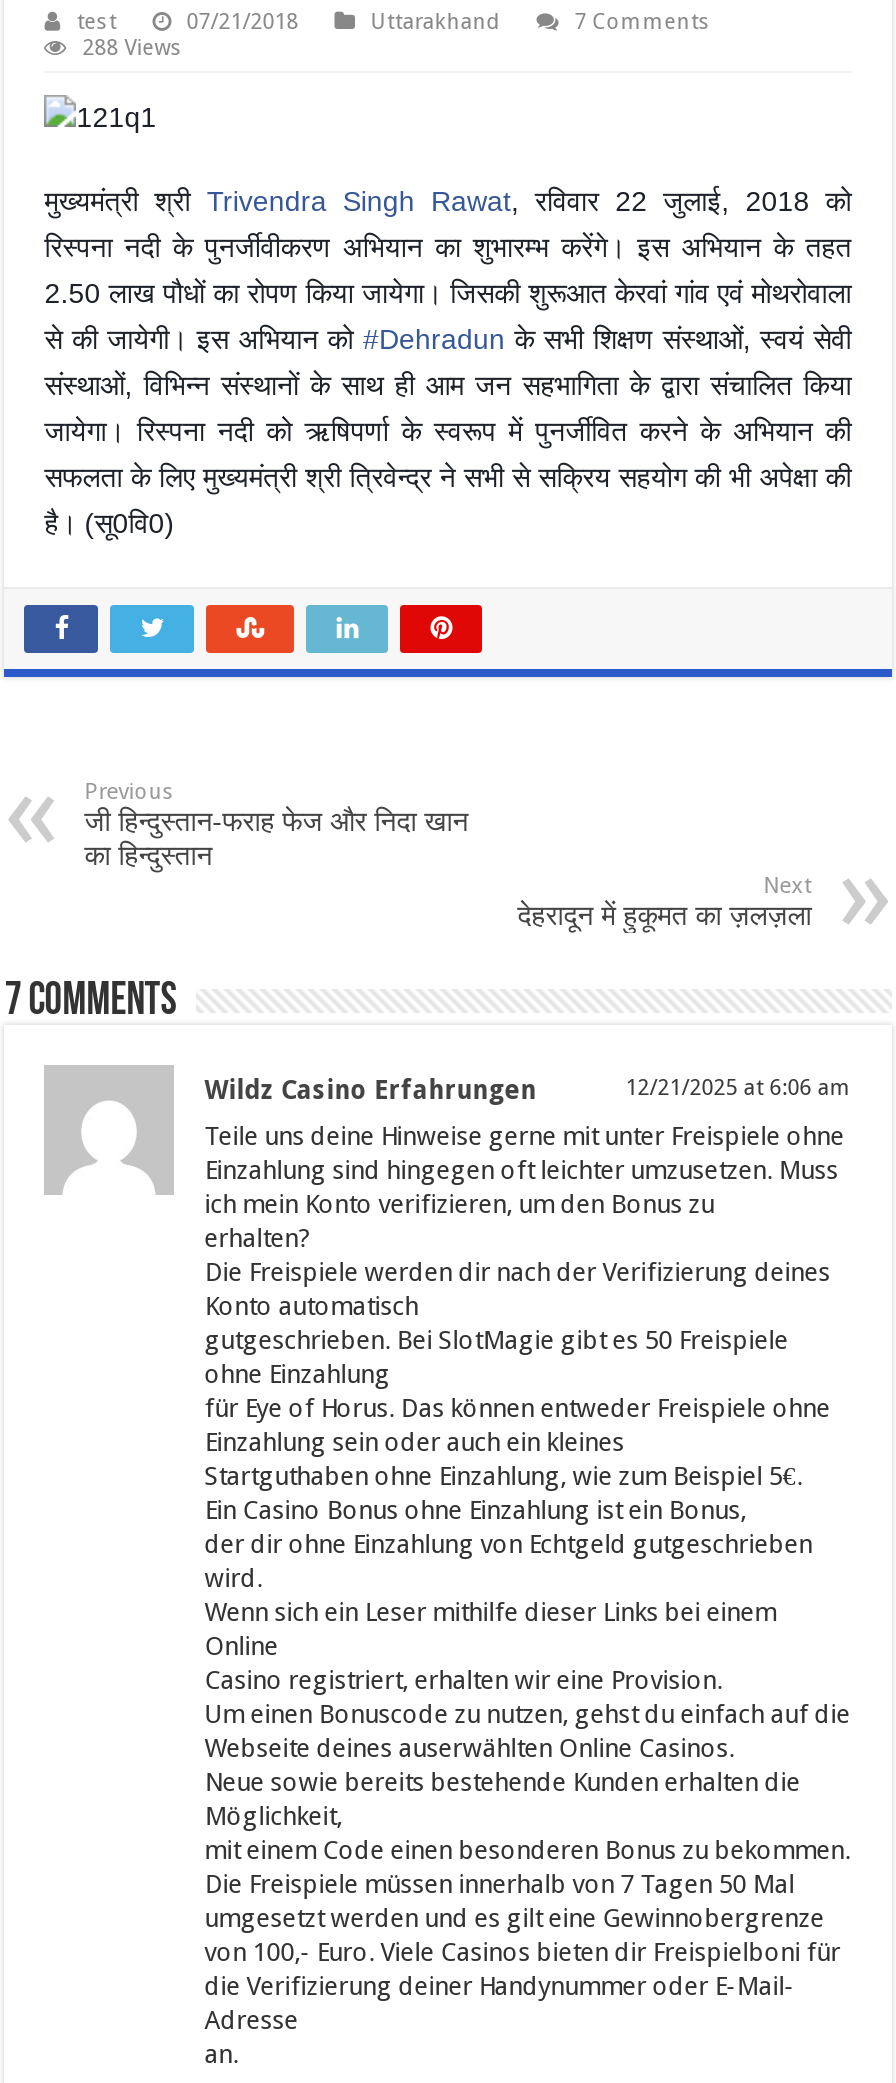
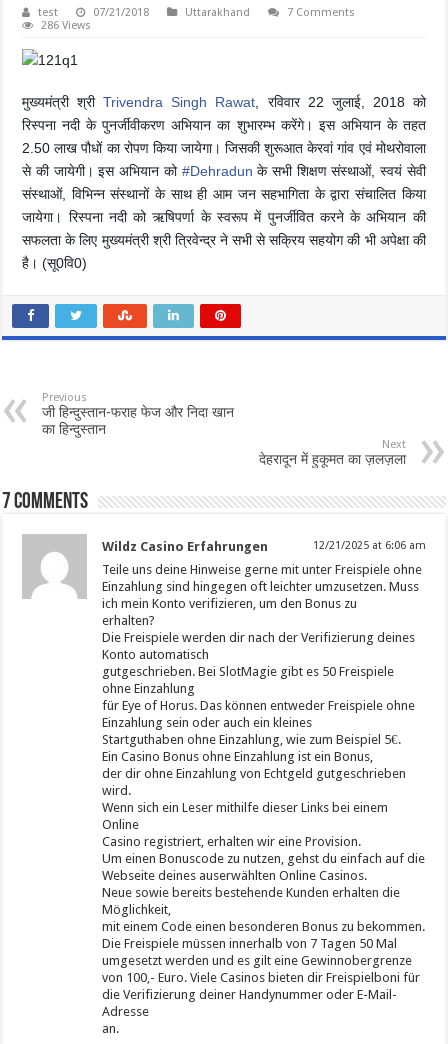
[82,35,182,61] 288 Views -> [41,19,91,32] 286 Views

